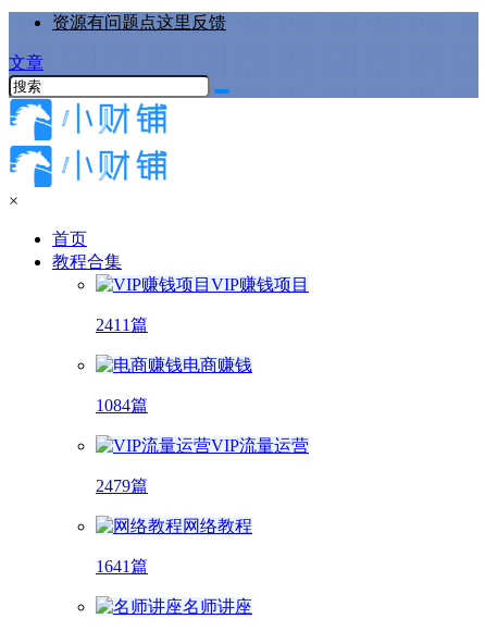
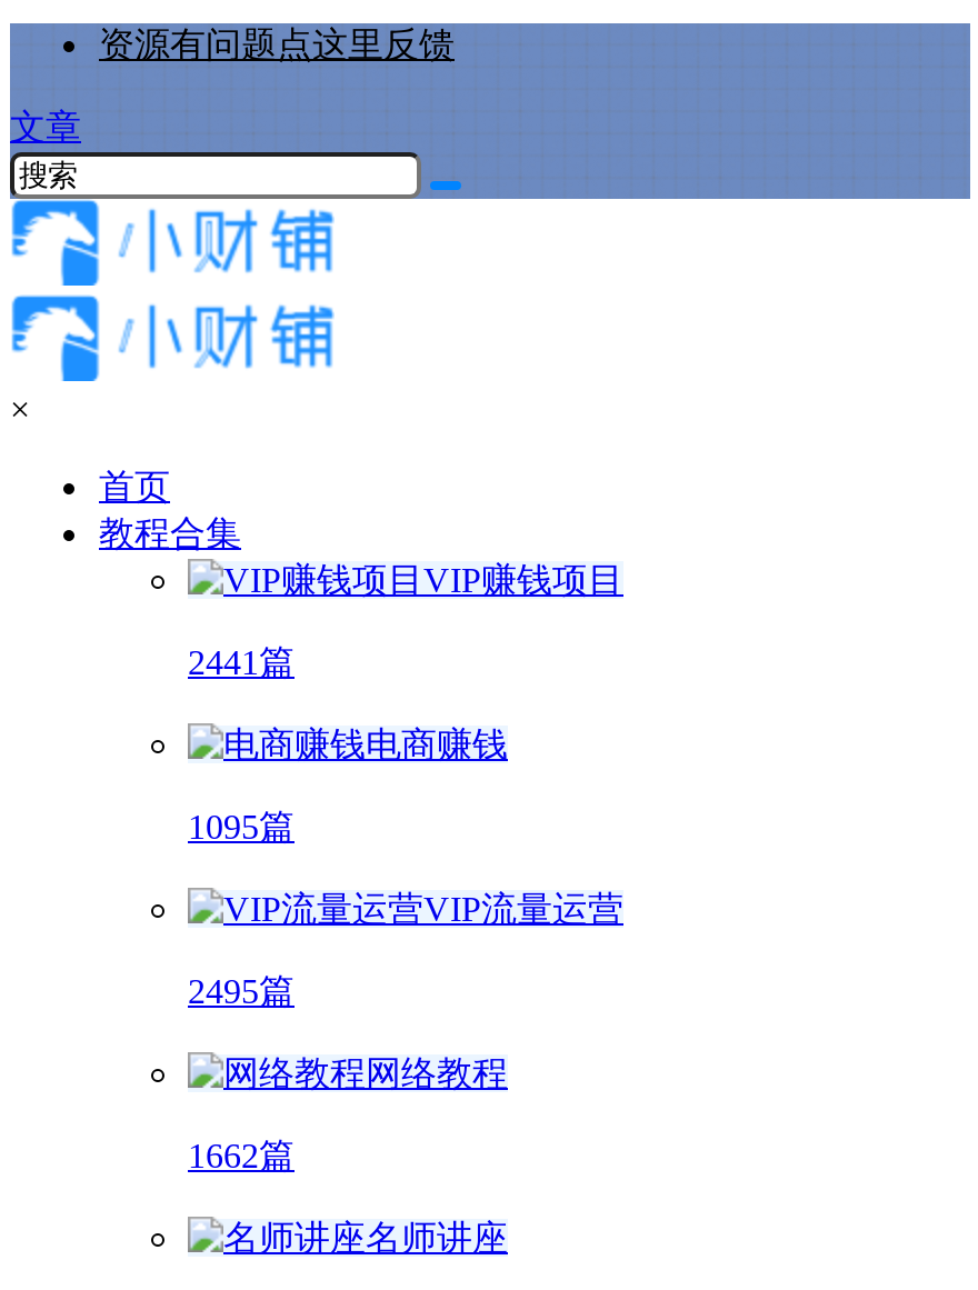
[96,315,148,334] 2411篇 -> [188,643,295,681] 2441篇
[96,396,148,415] 1084篇 -> [188,808,295,846] 1095篇
[96,477,148,495] 2479篇 -> [188,972,295,1010] 2495篇
[96,557,148,576] 1641篇 -> [188,1137,295,1174] 1662篇

